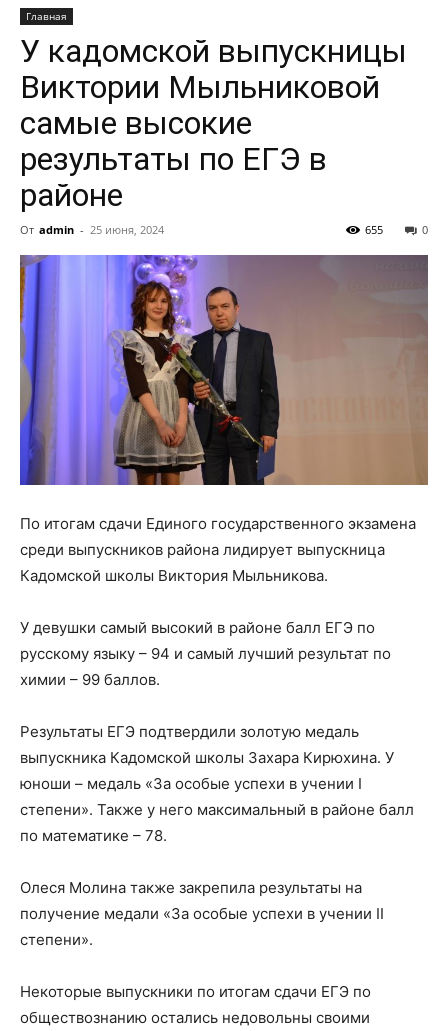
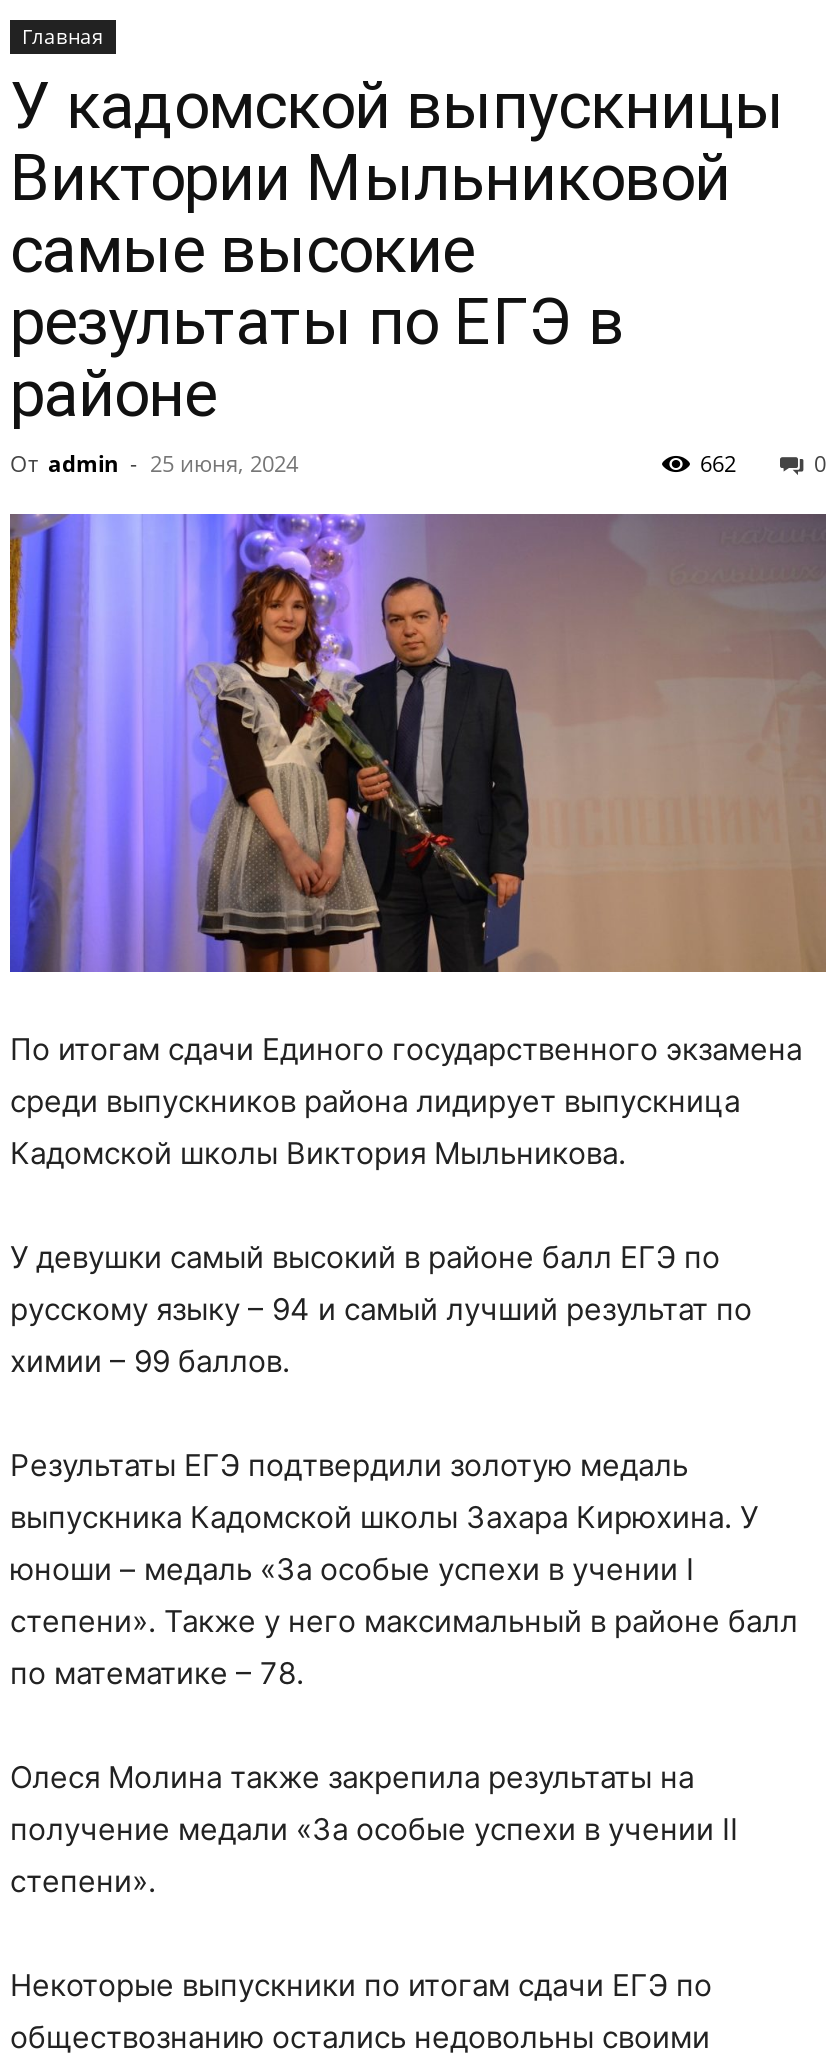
[365,222,383,237] 655 -> [700,448,736,478] 662

